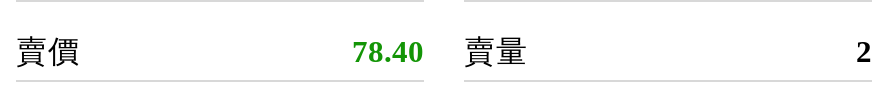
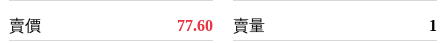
[352,34,424,68] 78.40 -> [177,17,213,34] 77.60
[856,34,872,68] 2 -> [429,17,437,34] 1

